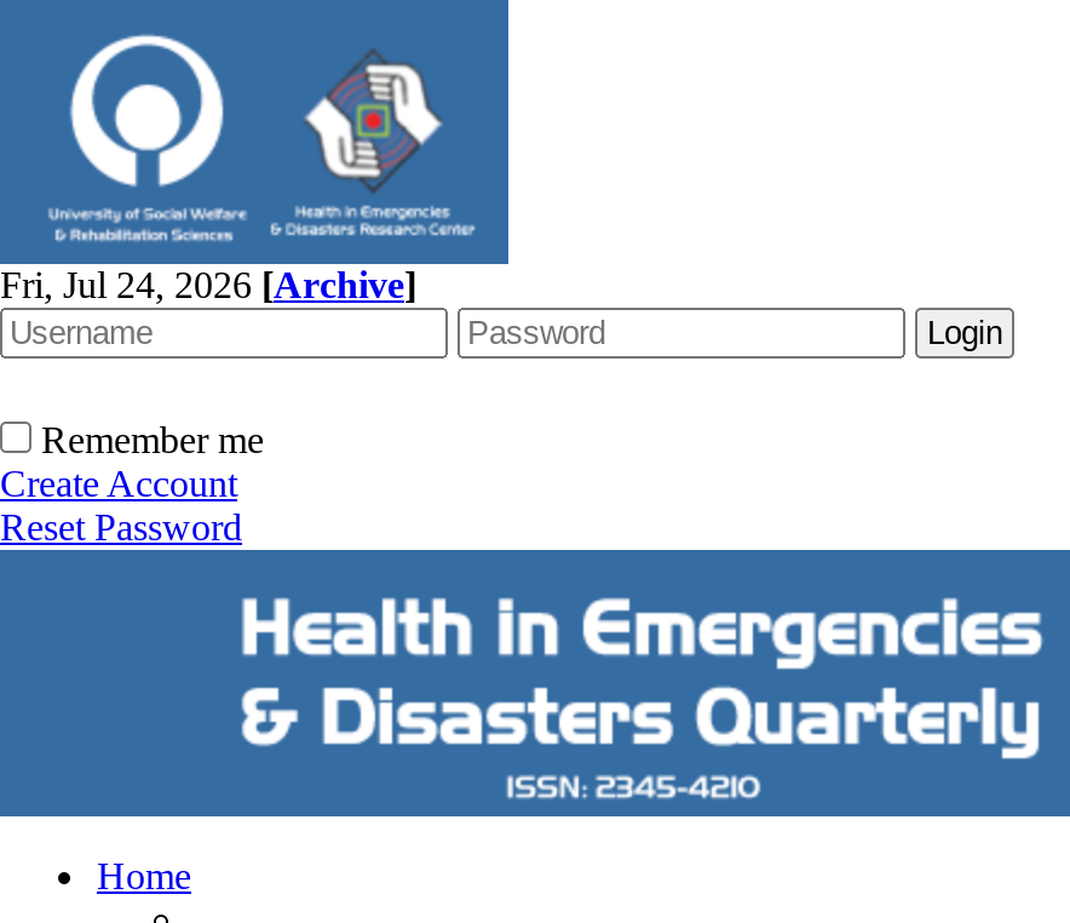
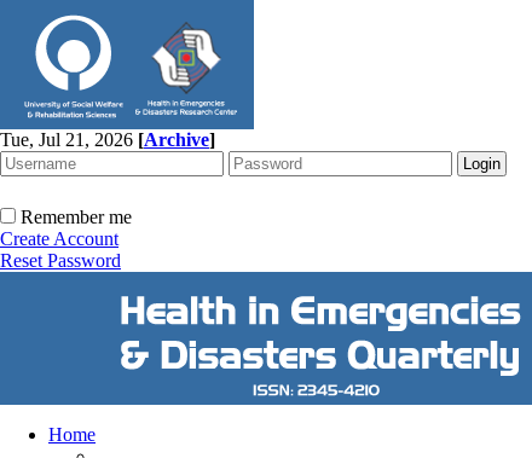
[0,264,416,305] Fri, Jul 24, 2026[Archive] -> [0,129,215,150] Tue, Jul 21, 2026[Archive]

